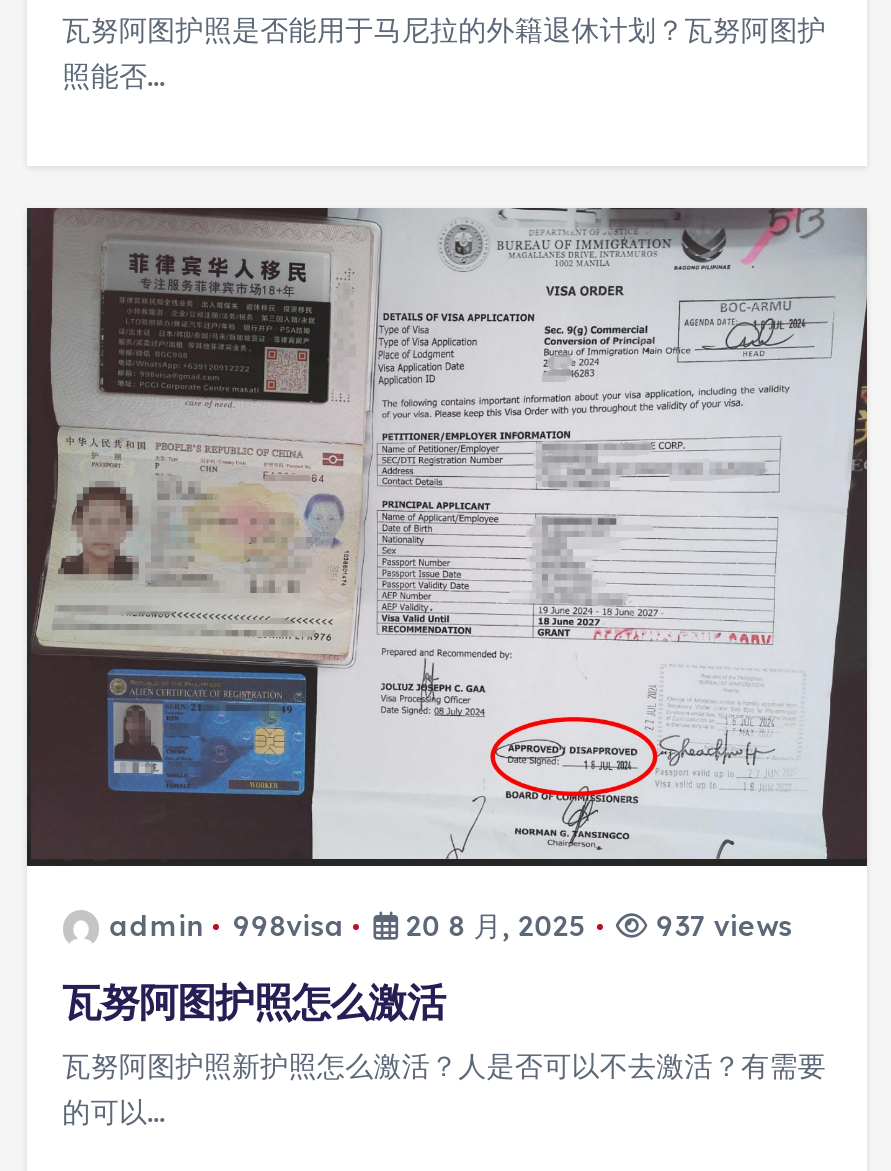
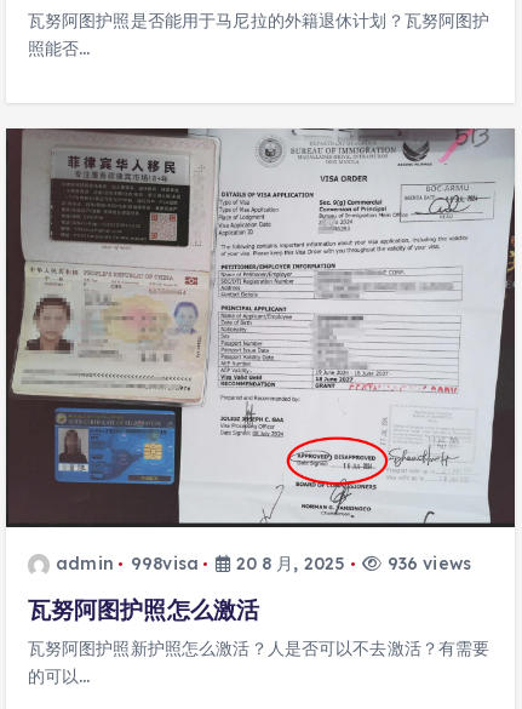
[109,909,793,945] admin 998visa 20 8 月, 2025 937 views -> [56,553,471,575] admin 998visa 20 8 月, 2025 936 views

